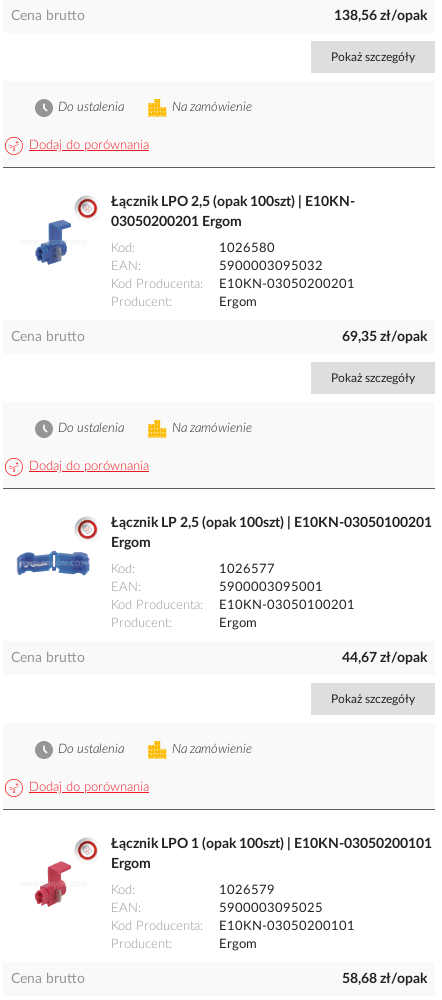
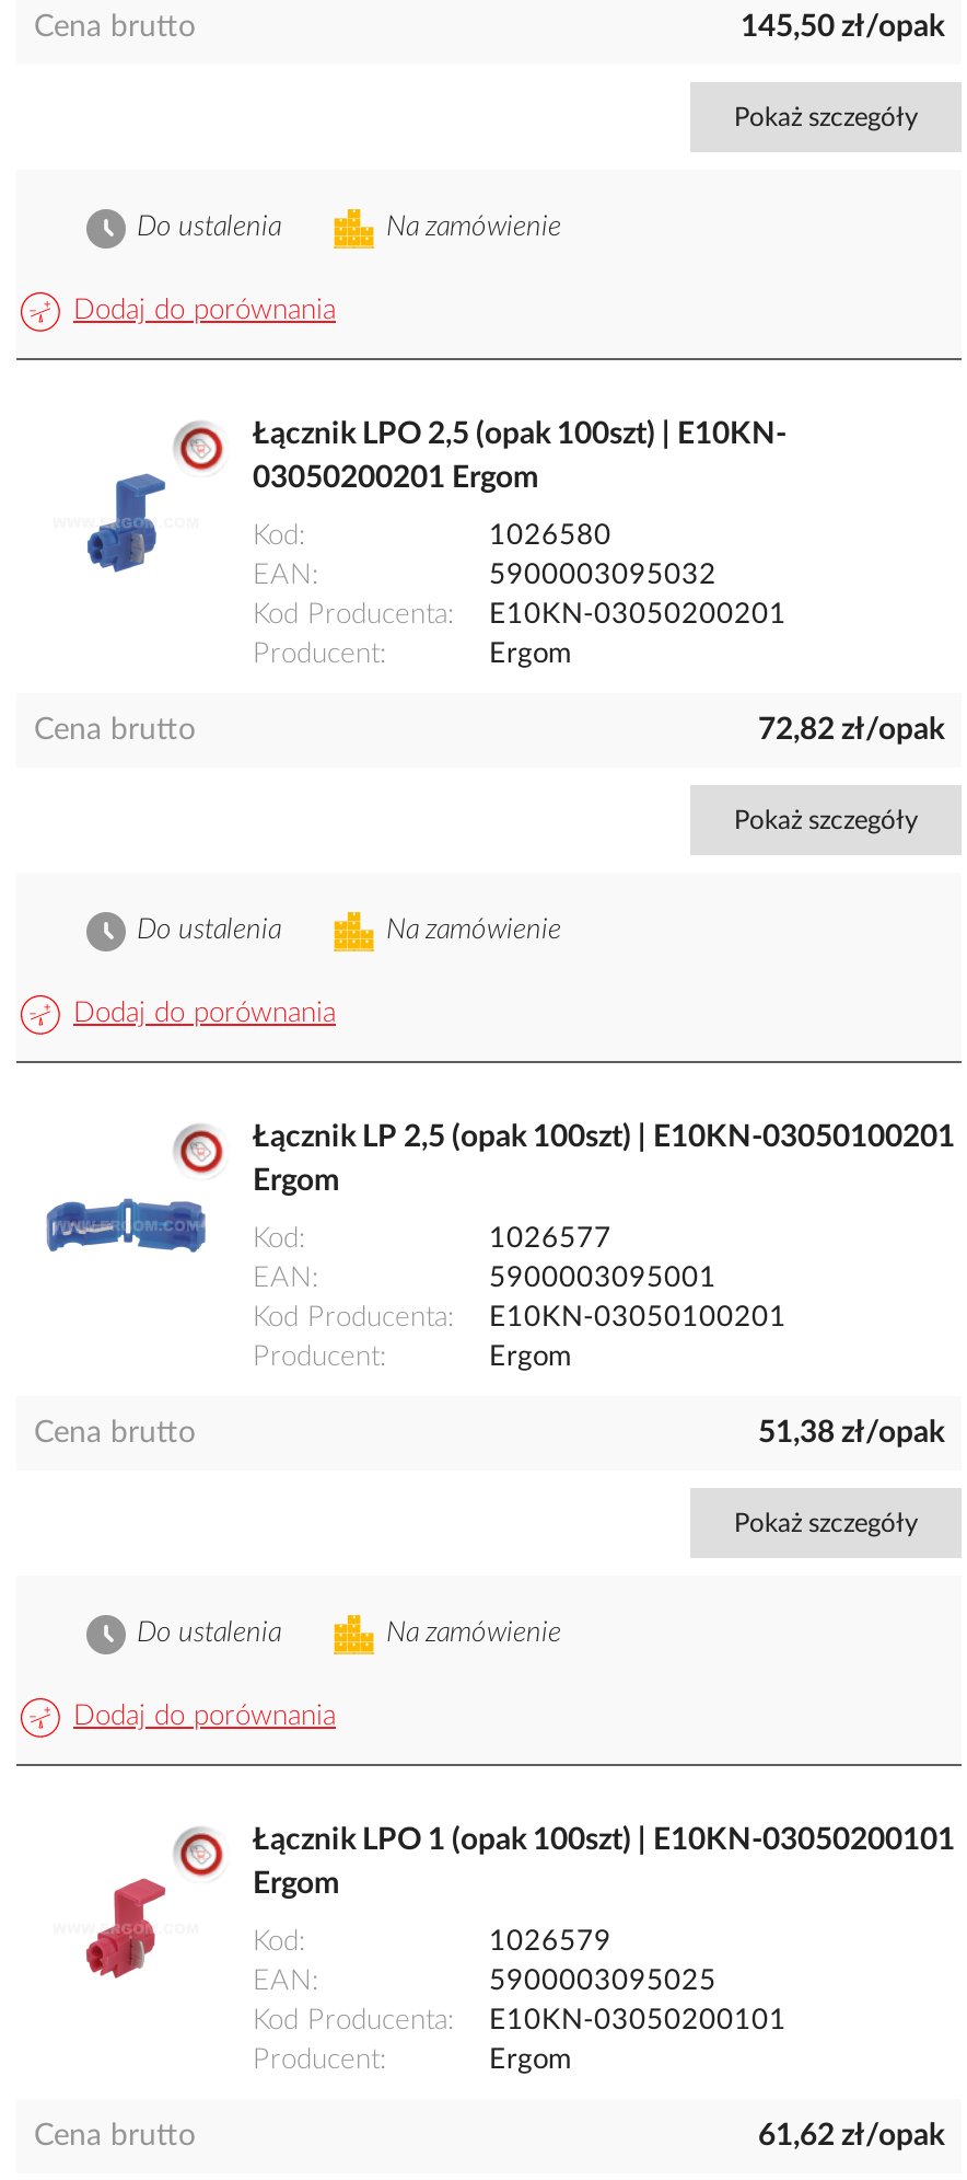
[334,9,427,23] 138,56 zł/opak -> [741,13,944,44] 145,50 zł/opak
[342,330,427,344] 69,35 zł/opak -> [758,716,944,747] 72,82 zł/opak
[342,651,427,665] 44,67 zł/opak -> [758,1419,944,1450] 51,38 zł/opak
[342,972,427,986] 58,68 zł/opak -> [758,2122,944,2153] 61,62 zł/opak

